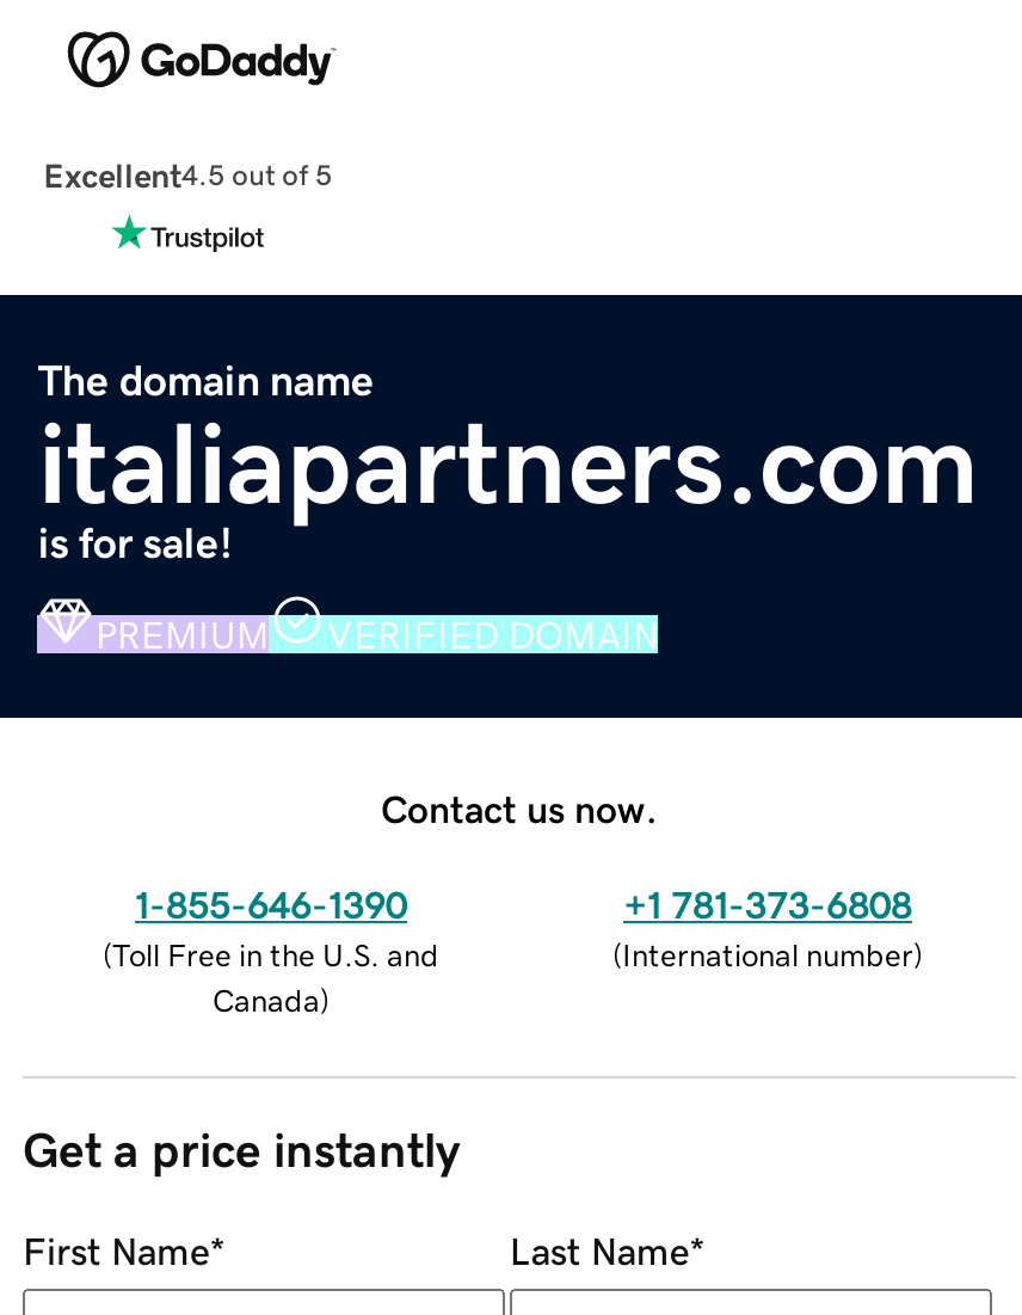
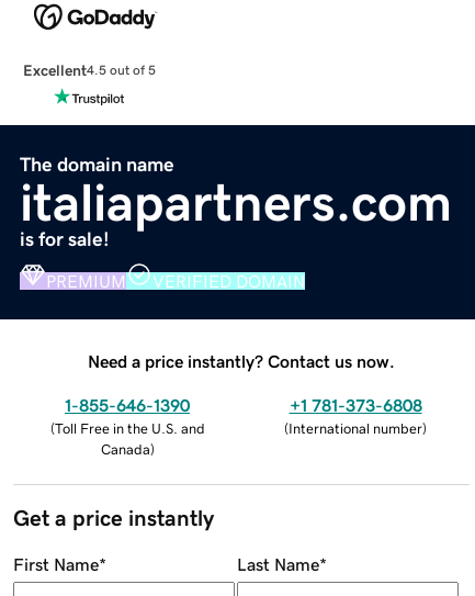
[381,789,658,827] Contact us now. -> [88,352,395,369] Need a price instantly? Contact us now.

